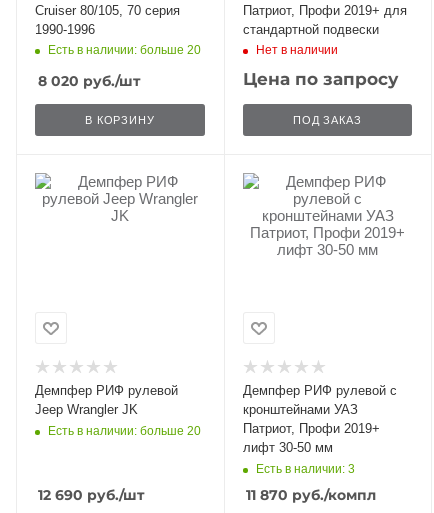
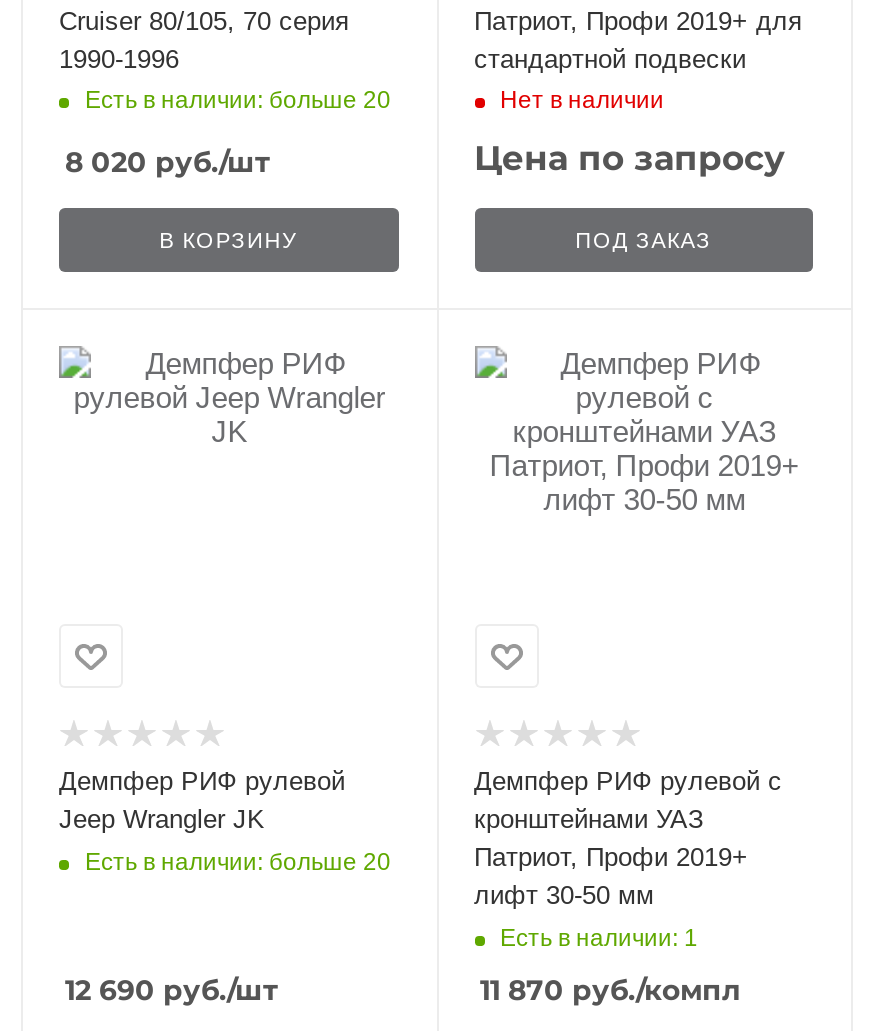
[255,461,354,475] Есть в наличии: 3 -> [500,923,698,951] Есть в наличии: 1

